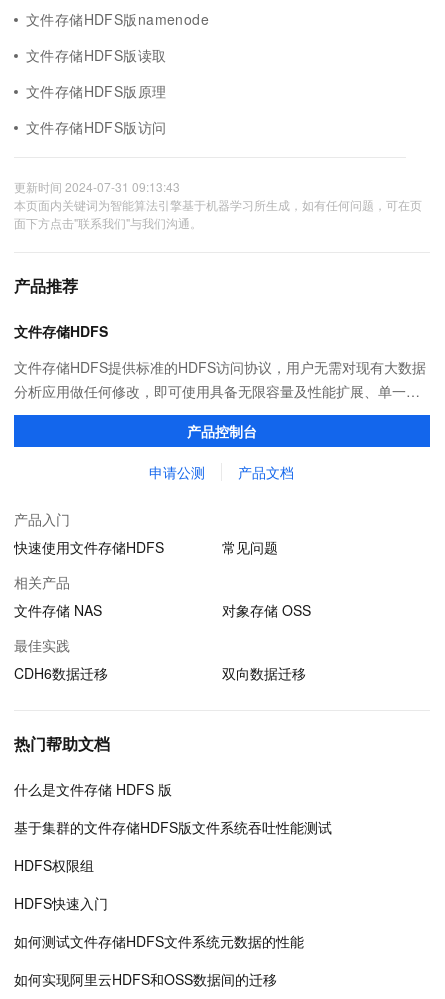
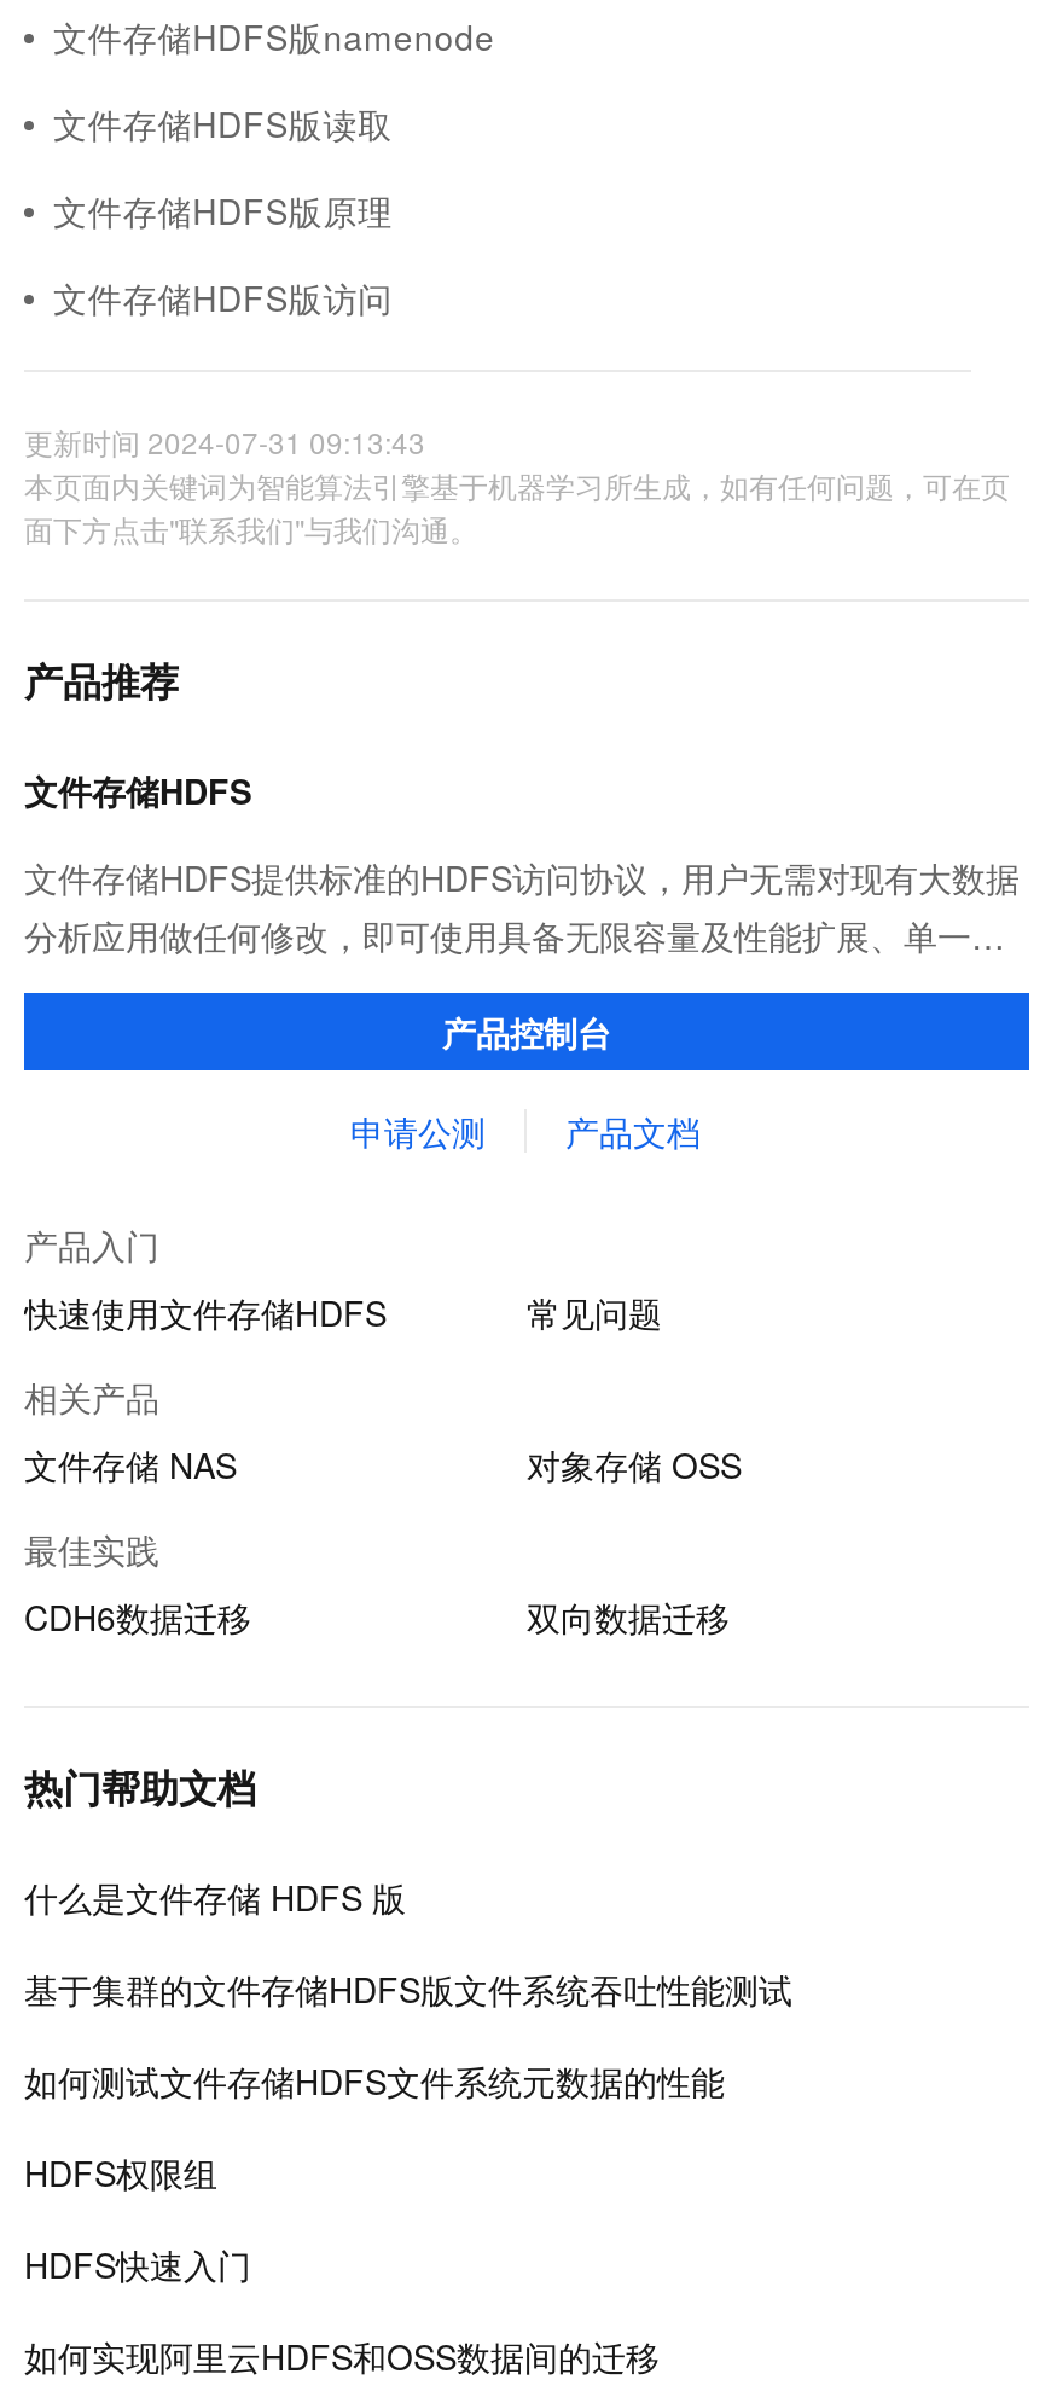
moved [14,855,108,913] -> [24,2148,251,2288]: HDFS权限组 | HDFS快速入门
moved [14,931,304,951] -> [24,2056,725,2105]: 如何测试文件存储HDFS文件系统元数据的性能

